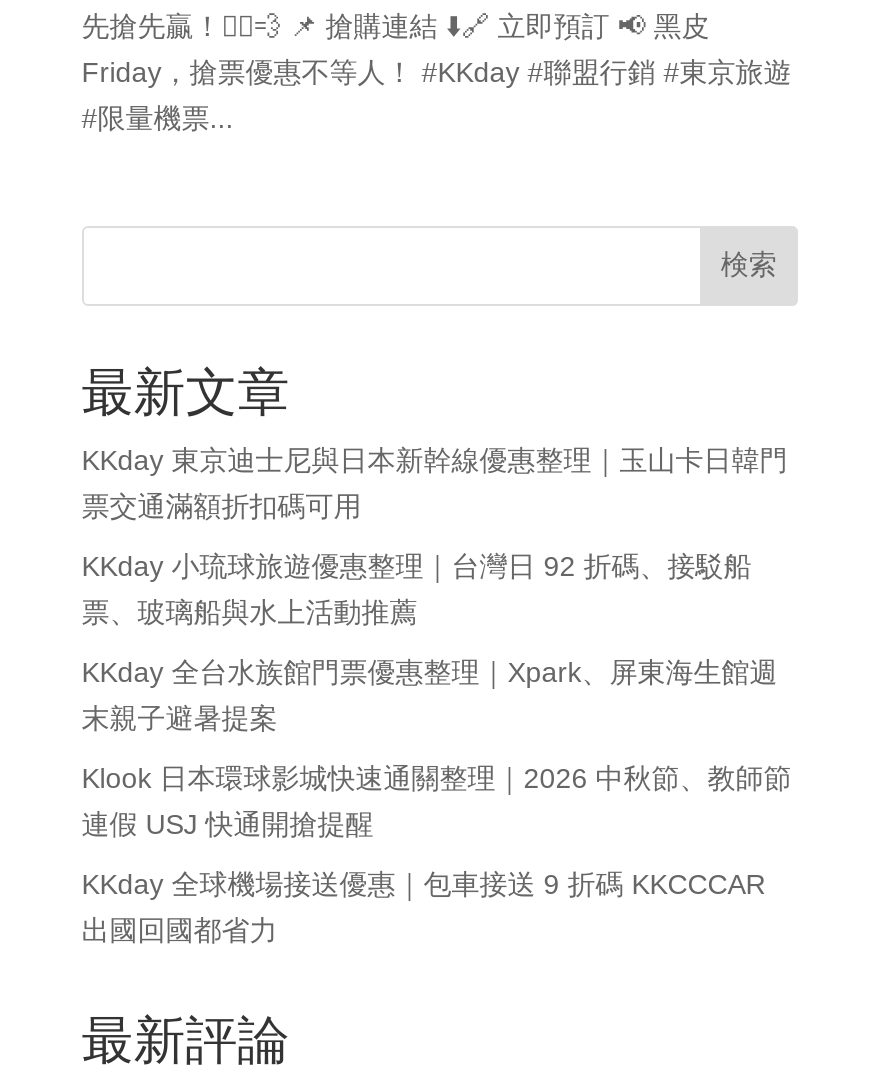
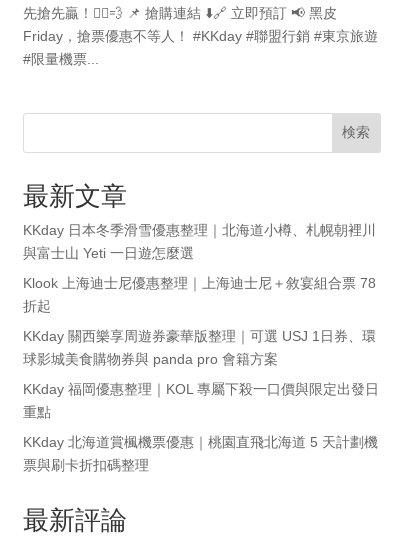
[82,444,788,522] KKday 東京迪士尼與日本新幹線優惠整理｜玉山卡日韓門 | 票交通滿額折扣碼可用 -> [23,222,376,261] KKday 日本冬季滑雪優惠整理｜北海道小樽、札幌朝裡川 | 與富士山 Yeti 一日遊怎麼選
[82,550,752,628] KKday 小琉球旅遊優惠整理｜台灣日 92 折碼、接駁船 | 票、玻璃船與水上活動推薦 -> [23,275,376,314] Klook 上海迪士尼優惠整理｜上海迪士尼＋敘宴組合票 78 | 折起
[82,656,778,734] KKday 全台水族館門票優惠整理｜Xpark、屏東海生館週 | 末親子避暑提案 -> [23,328,376,367] KKday 關西樂享周遊券豪華版整理｜可選 USJ 1日券、環 | 球影城美食購物券與 panda pro 會籍方案
[82,762,792,840] Klook 日本環球影城快速通關整理｜2026 中秋節、教師節 | 連假 USJ 快通開搶提醒 -> [23,381,379,420] KKday 福岡優惠整理｜KOL 專屬下殺一口價與限定出發日 | 重點
[82,868,766,946] KKday 全球機場接送優惠｜包車接送 9 折碼 KKCCCAR | 出國回國都省力 -> [23,434,378,473] KKday 北海道賞楓機票優惠｜桃園直飛北海道 5 天計劃機 | 票與刷卡折扣碼整理

